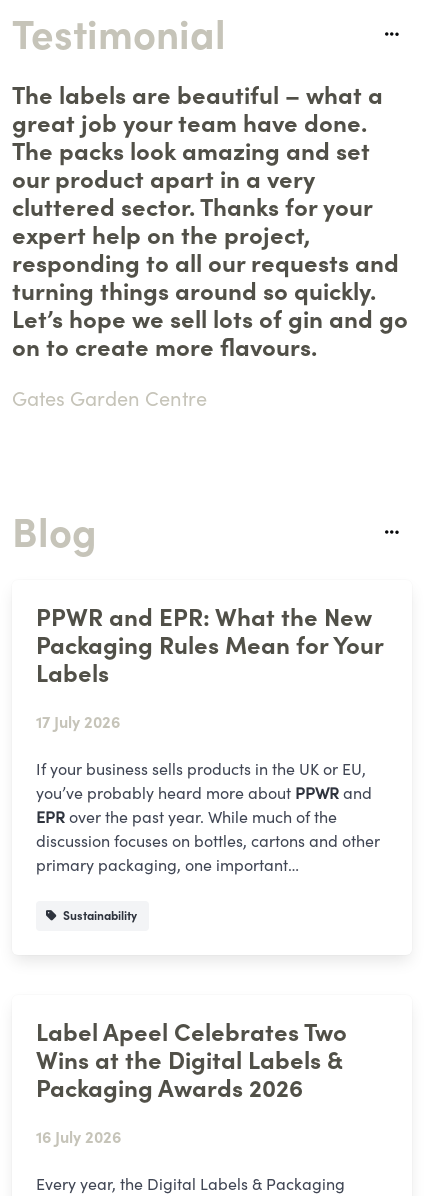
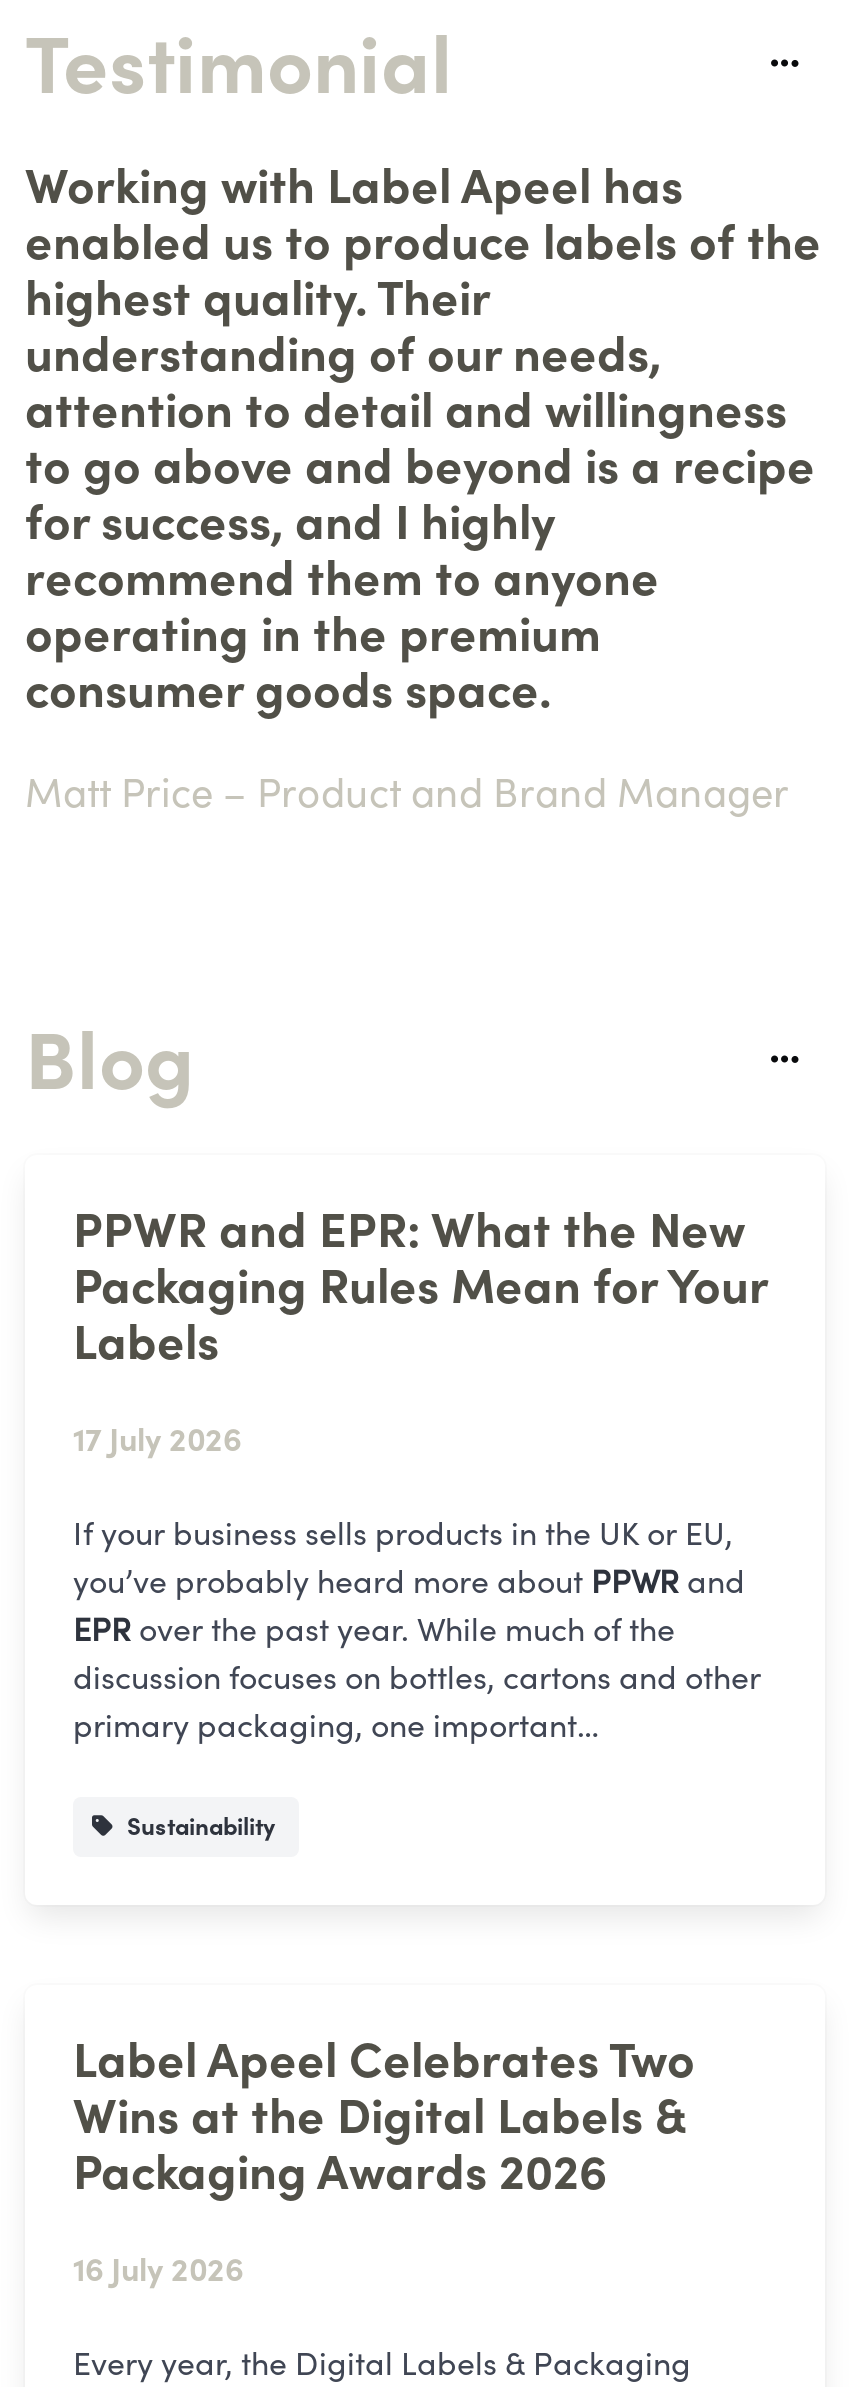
[12,80,408,363] The labels are beautiful – what a | great job your team have done. | The packs look amazing and set | our product apart in a very | cluttered sector. Thanks for your | expert help on the project, | responding to all our requests and | turning things around so quickly. | Let’s hope we sell lots of gin and go | on to create more flavours. -> [25,155,821,721] Working with Label Apeel has | enabled us to produce labels of the | highest quality. Their | understanding of our needs, | attention to detail and willingness | to go above and beyond is a recipe | for success, and I highly | recommend them to anyone | operating in the premium | consumer goods space.
[12,386,207,412] Gates Garden Centre -> [25,767,789,819] Matt Price – Product and Brand Manager

